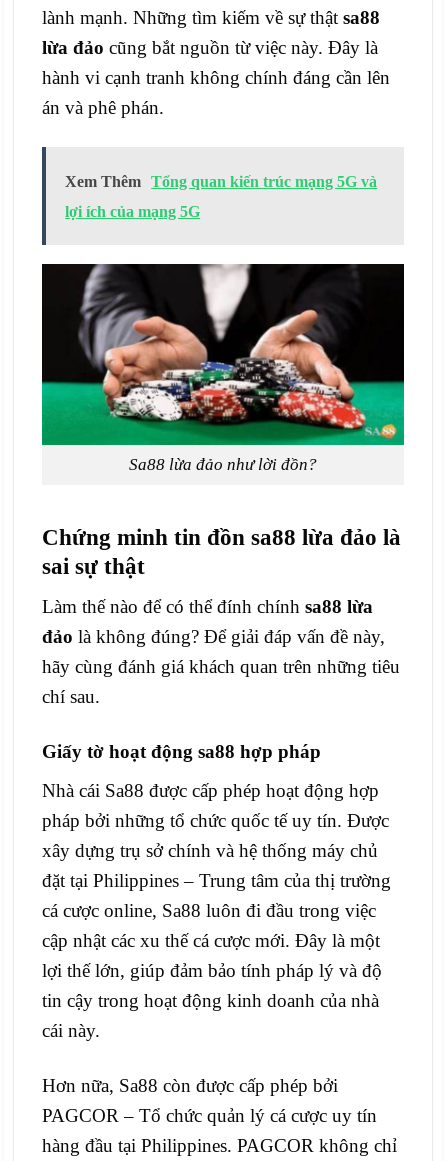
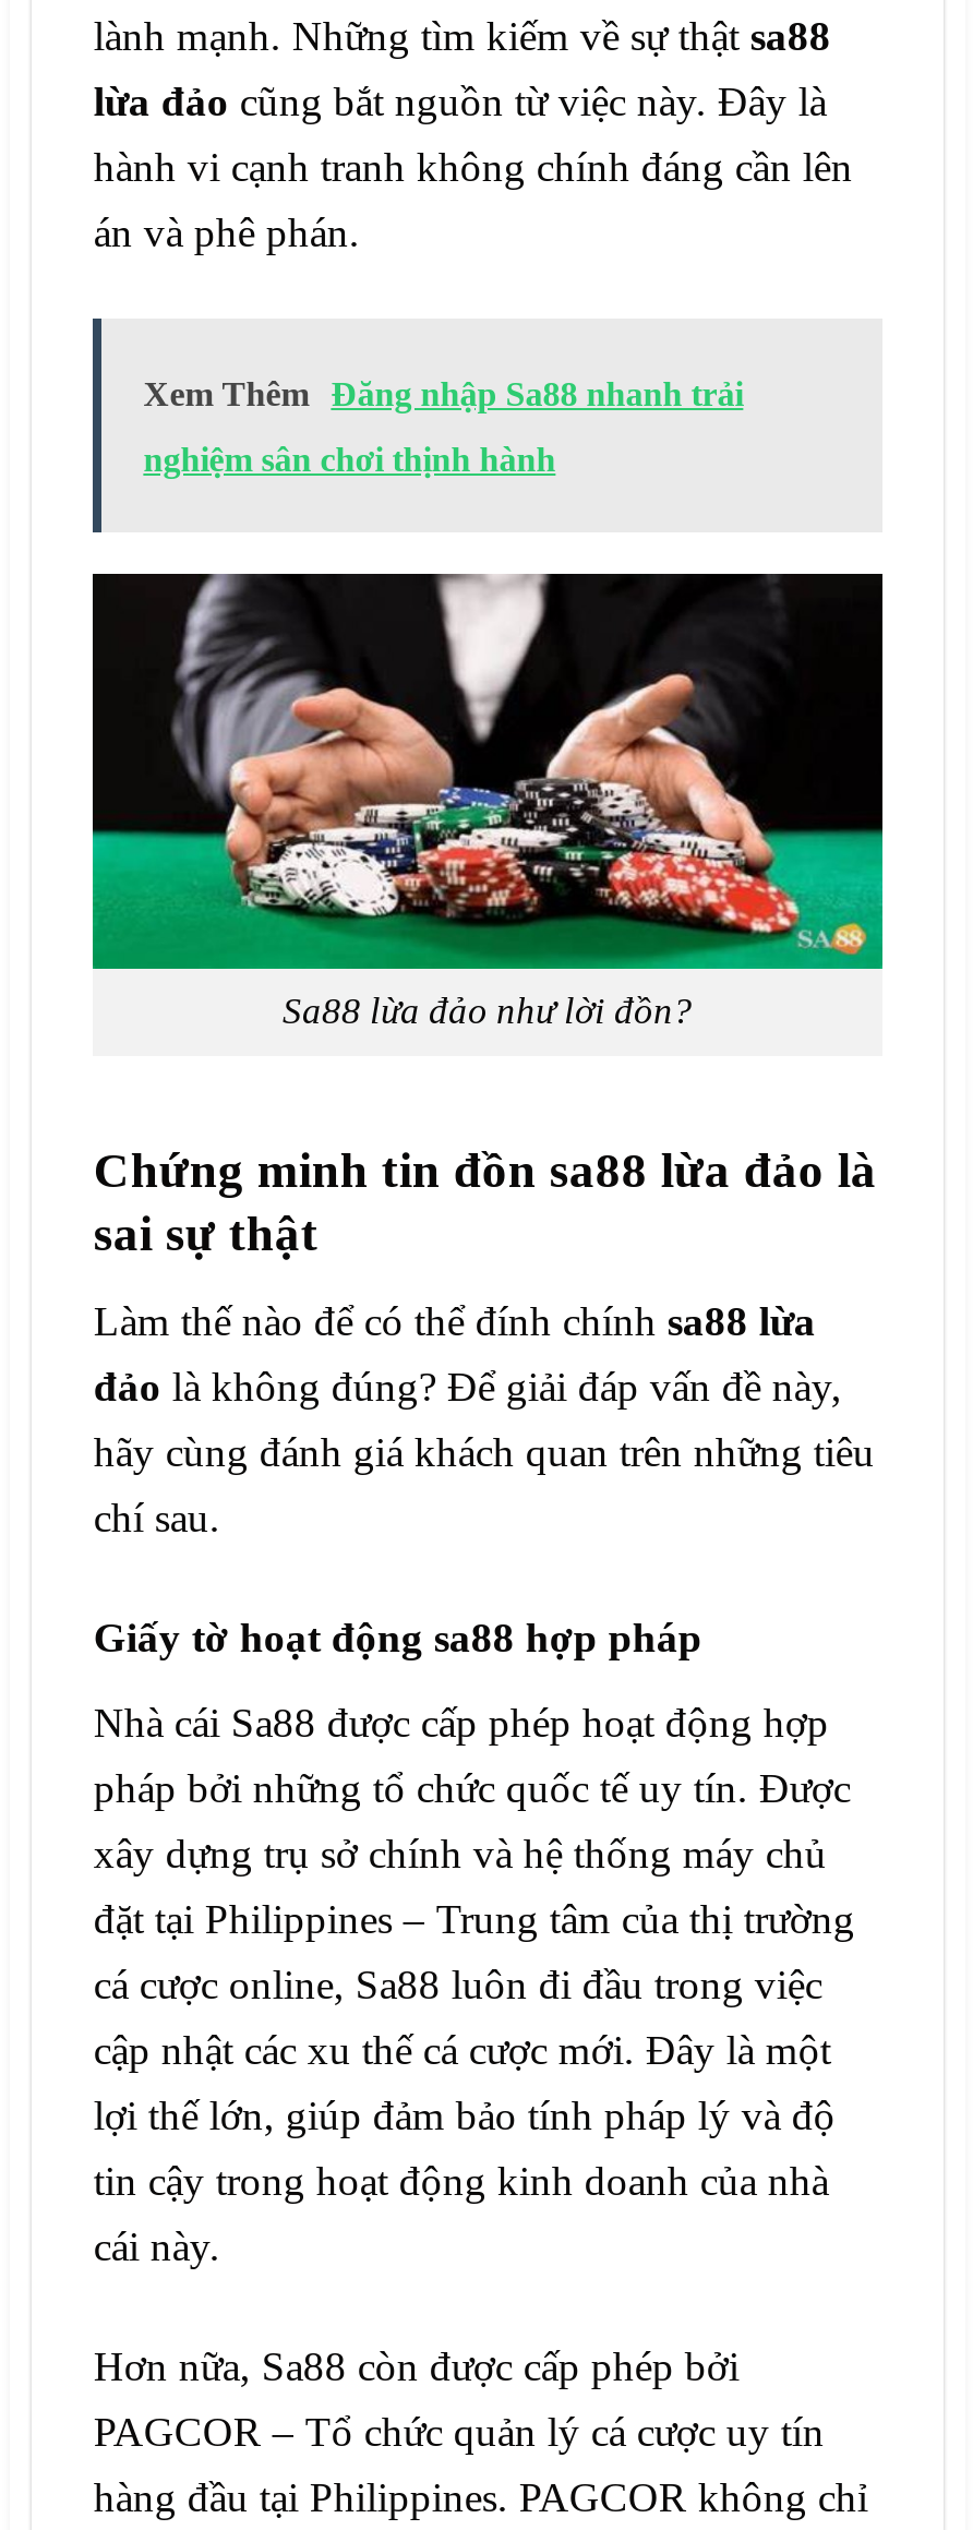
[65,173,377,190] Xem Thêm Tổng quan kiến trúc mạng 5G và -> [143,376,743,413] Xem Thêm Đăng nhập Sa88 nhanh trải
[65,203,200,220] lợi ích của mạng 5G -> [143,441,556,478] nghiệm sân chơi thịnh hành

